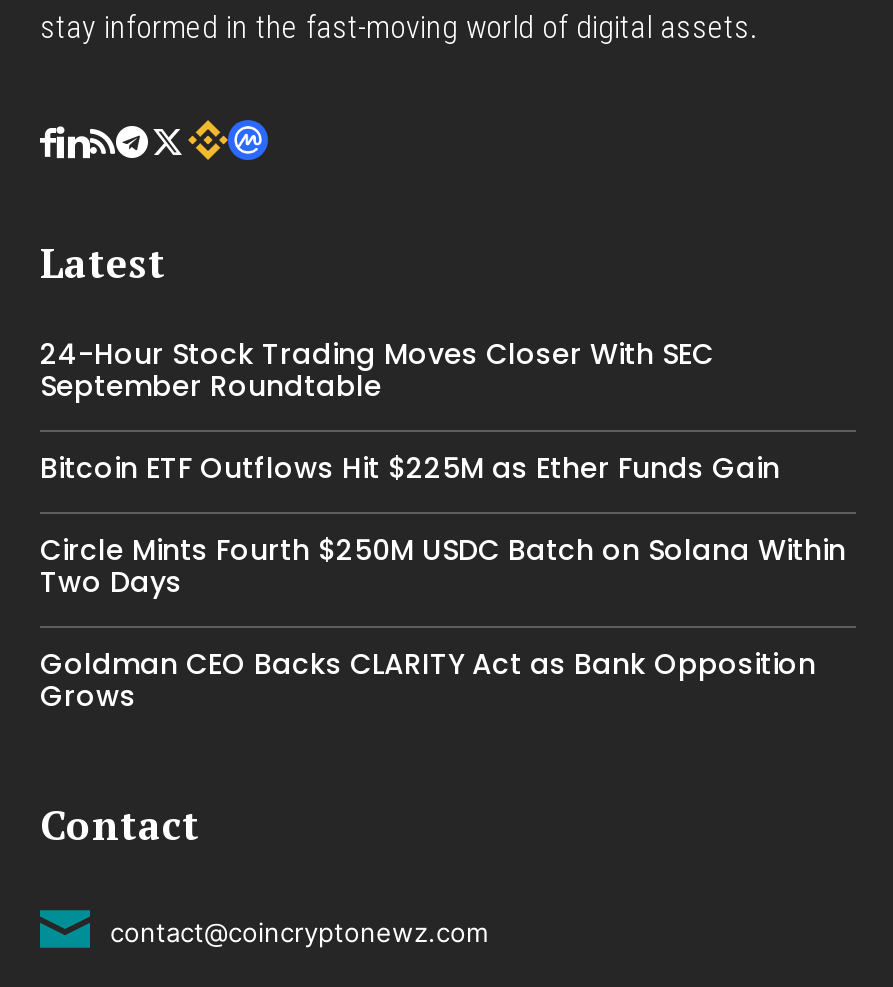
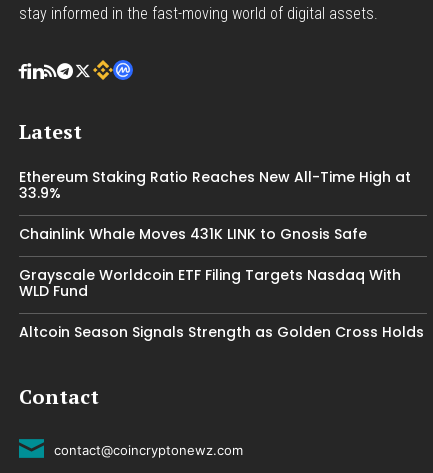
[40,335,714,407] 24-Hour Stock Trading Moves Closer With SEC | September Roundtable -> [19,167,411,203] Ethereum Staking Ratio Reaches New All-Time High at | 33.9%
[40,449,788,489] Bitcoin ETF Outflows Hit $225M as Ether Funds Gain -> [19,224,371,244] Chainlink Whale Moves 431K LINK to Gnosis Safe
[40,531,846,603] Circle Mints Fourth $250M USDC Batch on Solana Within | Two Days -> [19,265,401,301] Grayscale Worldcoin ETF Filing Targets Nasdaq With | WLD Fund
[40,645,816,717] Goldman CEO Backs CLARITY Act as Bank Opposition | Grows -> [19,322,424,342] Altcoin Season Signals Strength as Golden Cross Holds

